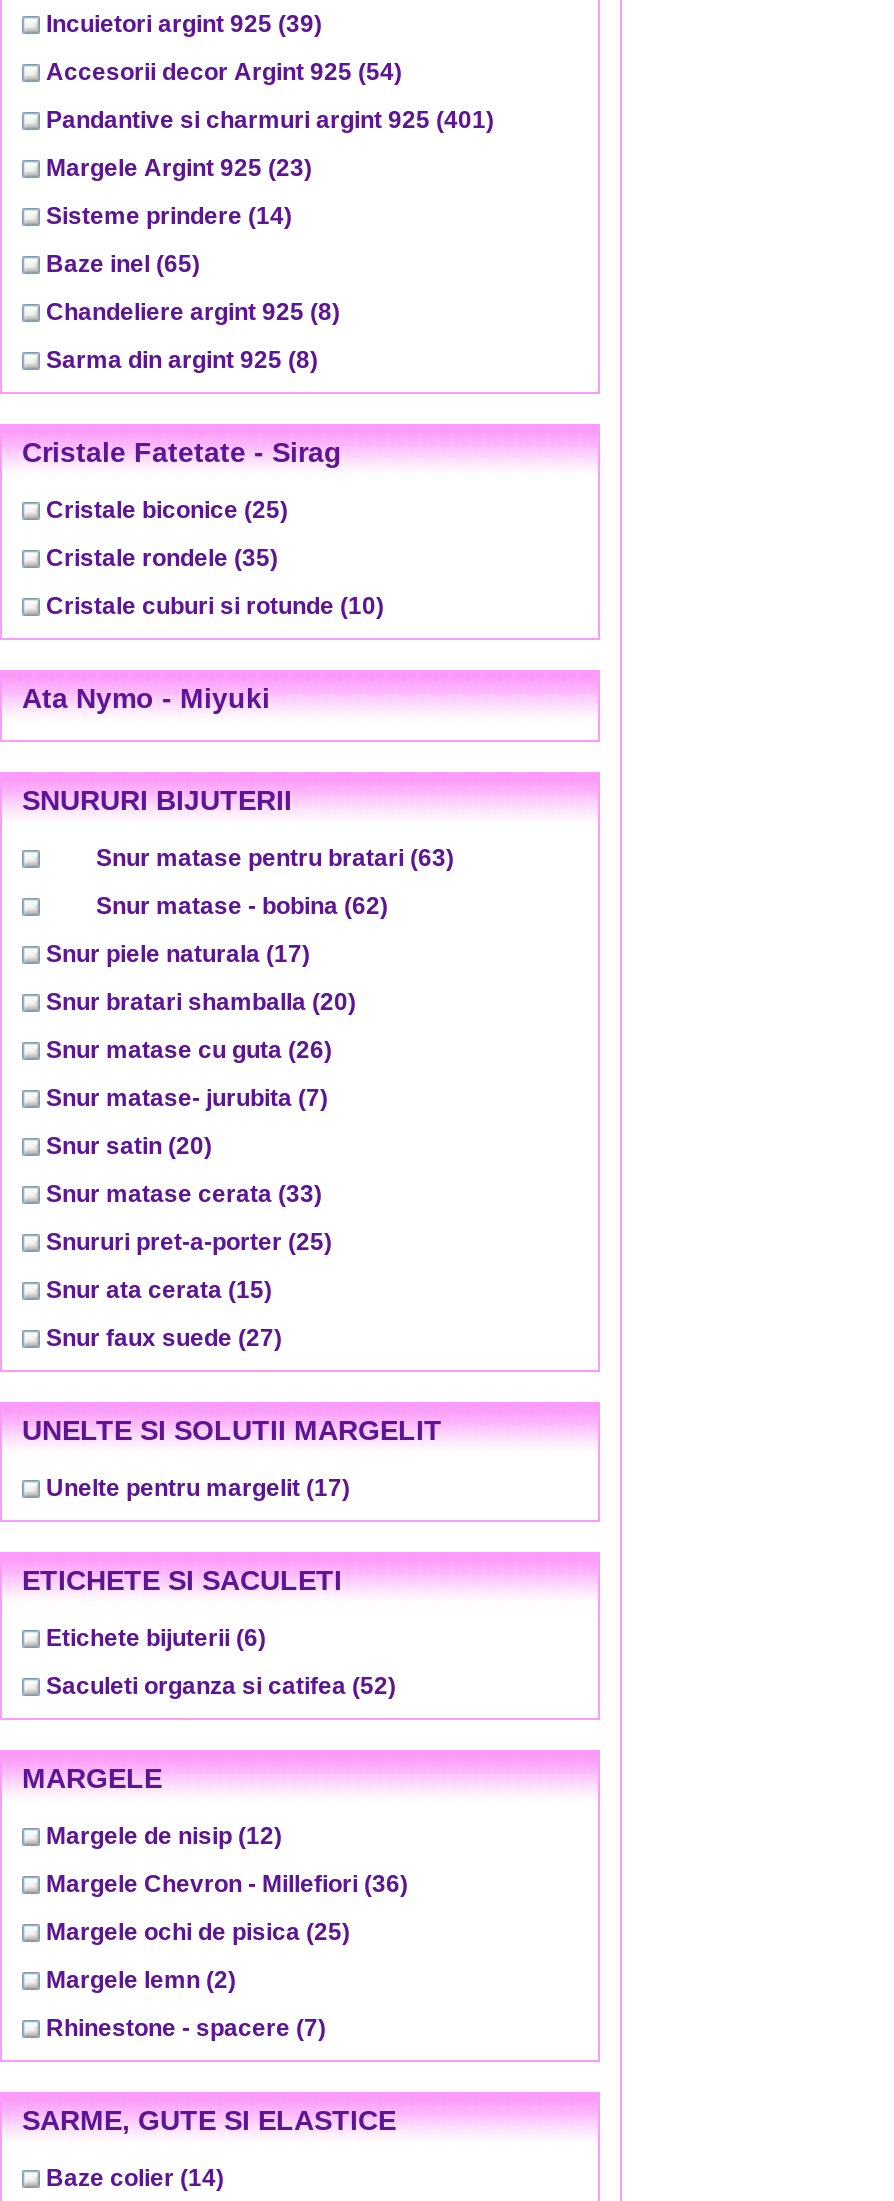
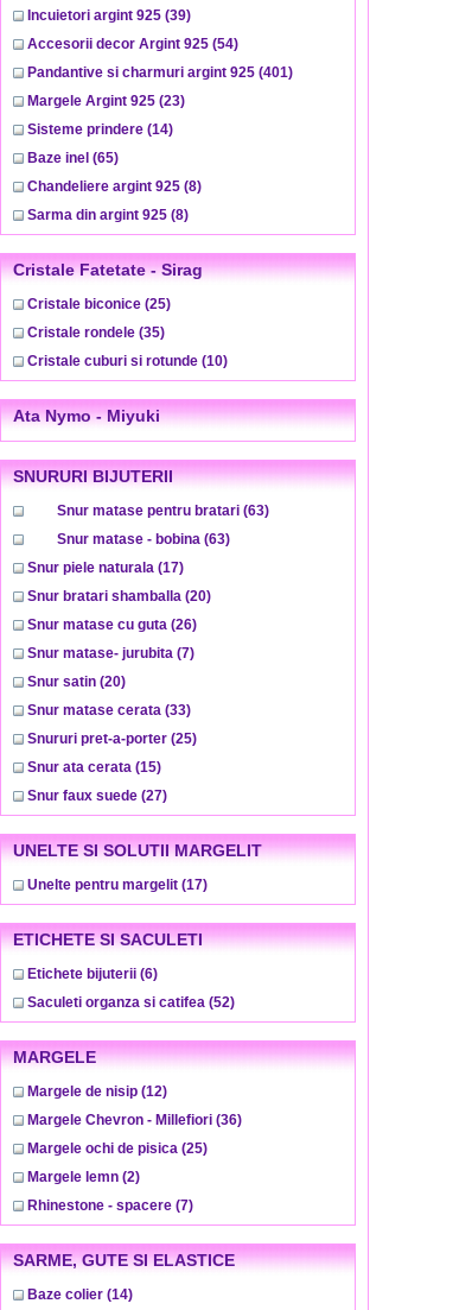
[96,892,388,920] Snur matase - bobina (62) -> [57,531,230,548] Snur matase - bobina (63)

